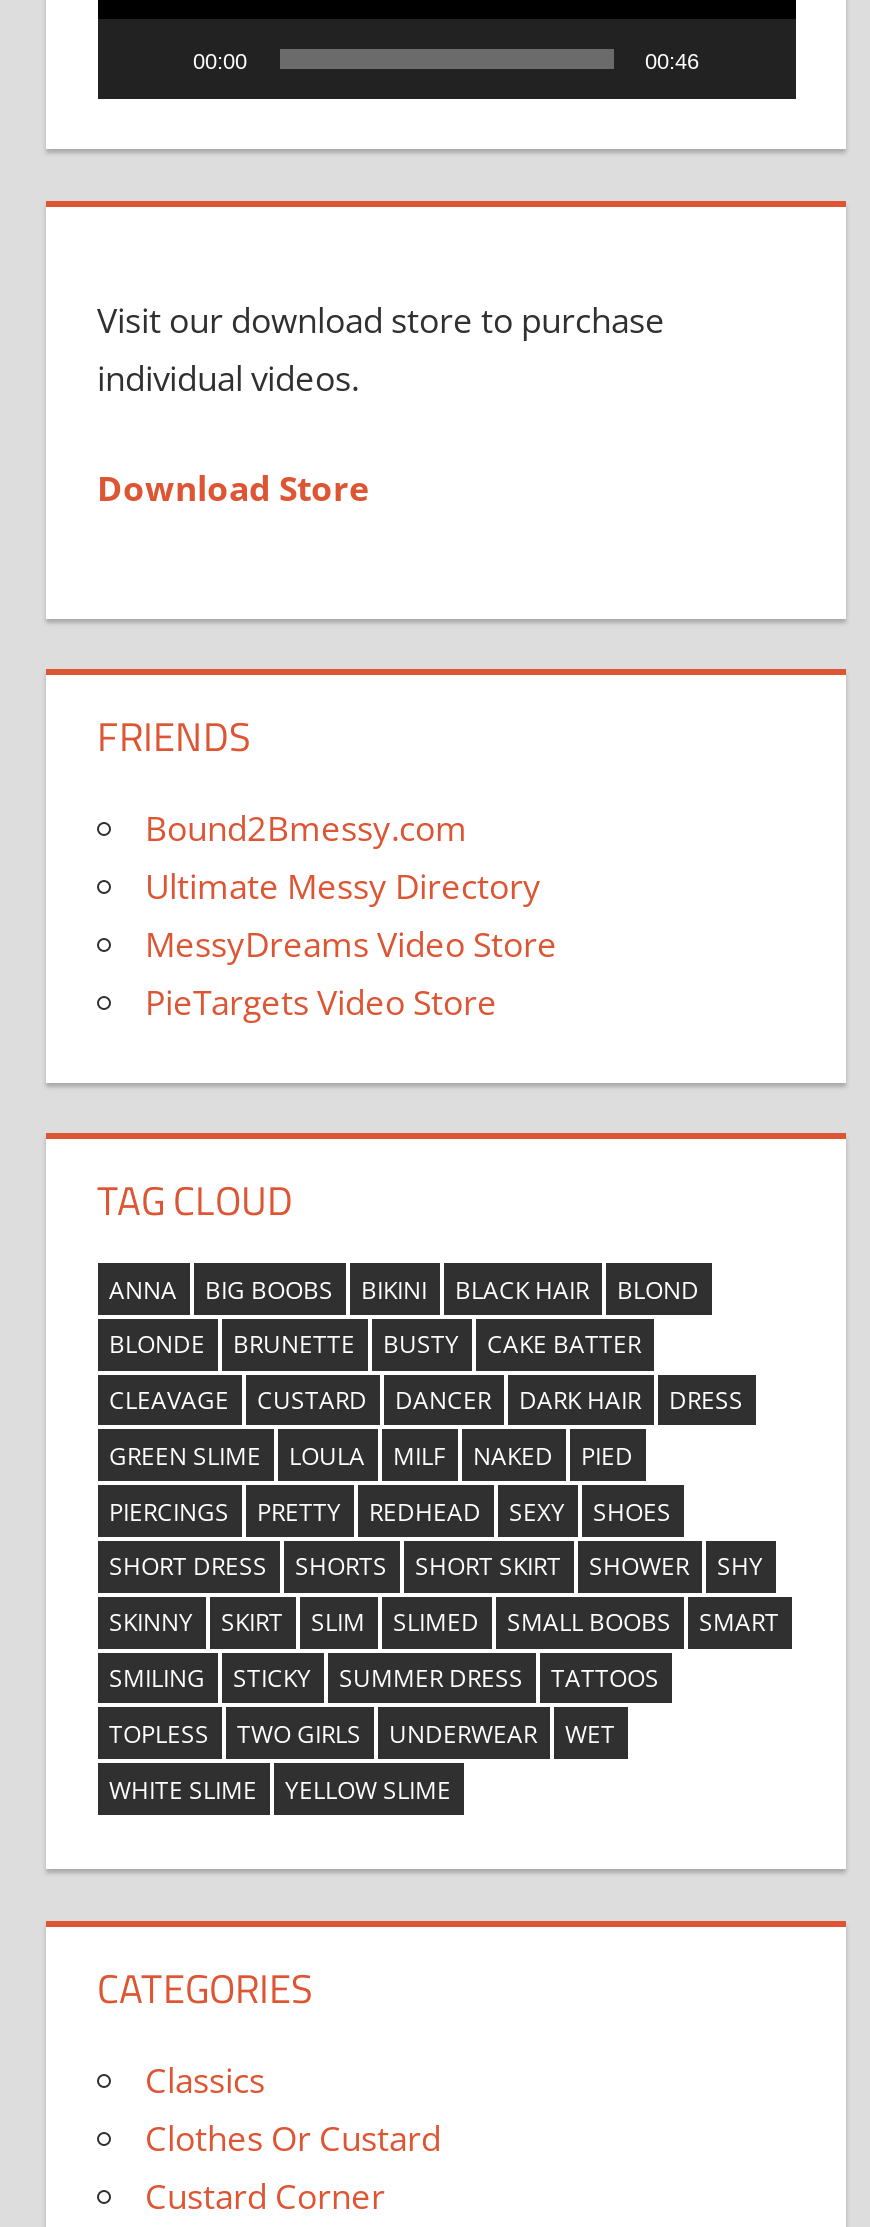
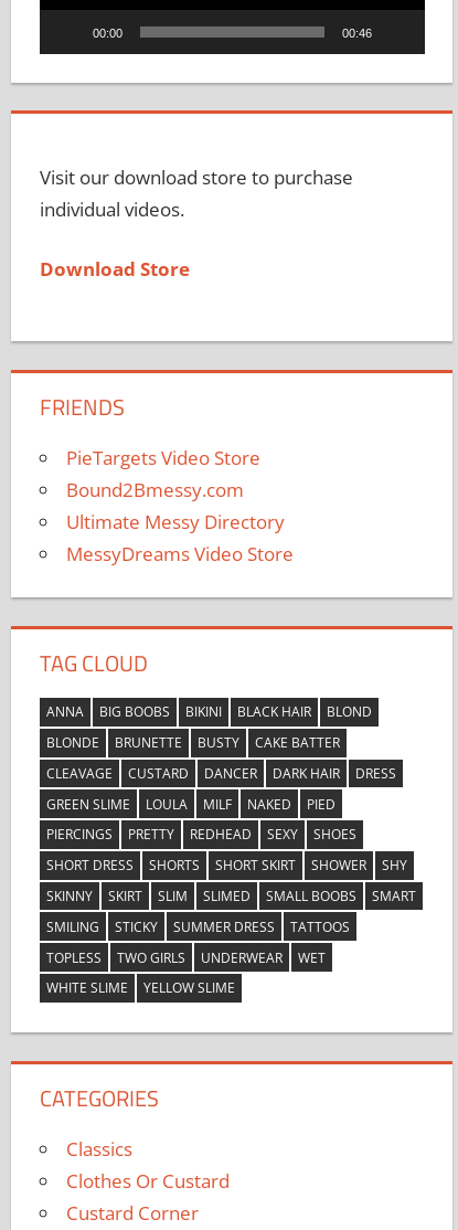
moved [145,805,557,967] -> [66,477,293,566]: Bound2Bmessy.com | Ultimate Messy Directory | MessyDreams Video Store
moved [145,979,497,1025] -> [66,445,260,470]: PieTargets Video Store

